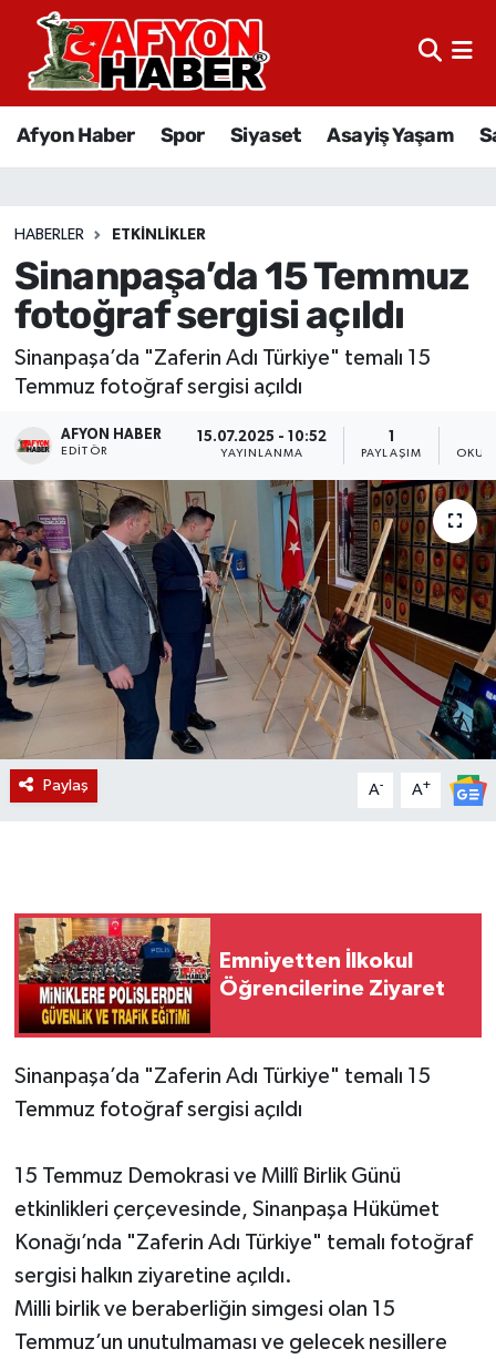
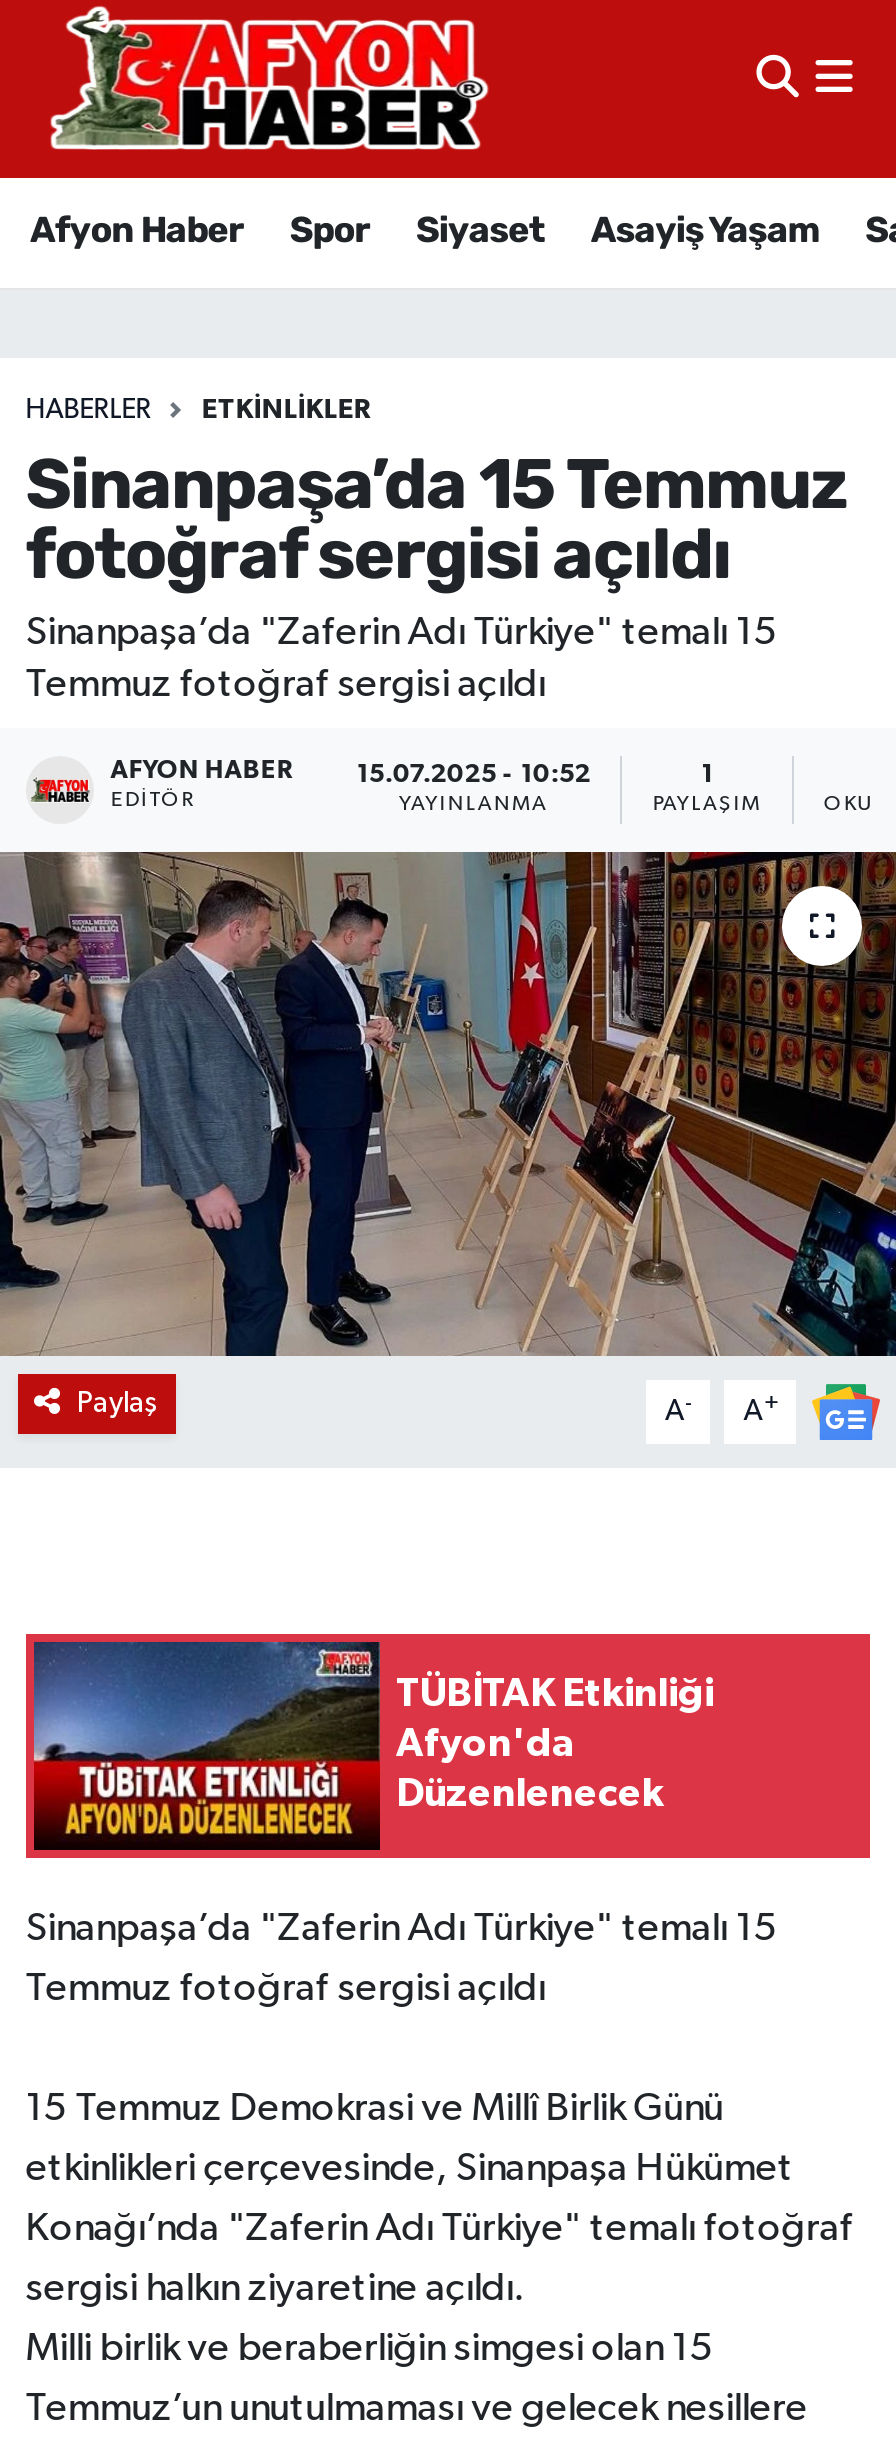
[18,917,445,1024] [image] | Emniyetten İlkokul | Öğrencilerine Ziyaret -> [32,1640,714,1836] [image] | TÜBİTAK Etkinliği | Afyon'da | Düzenlenecek

